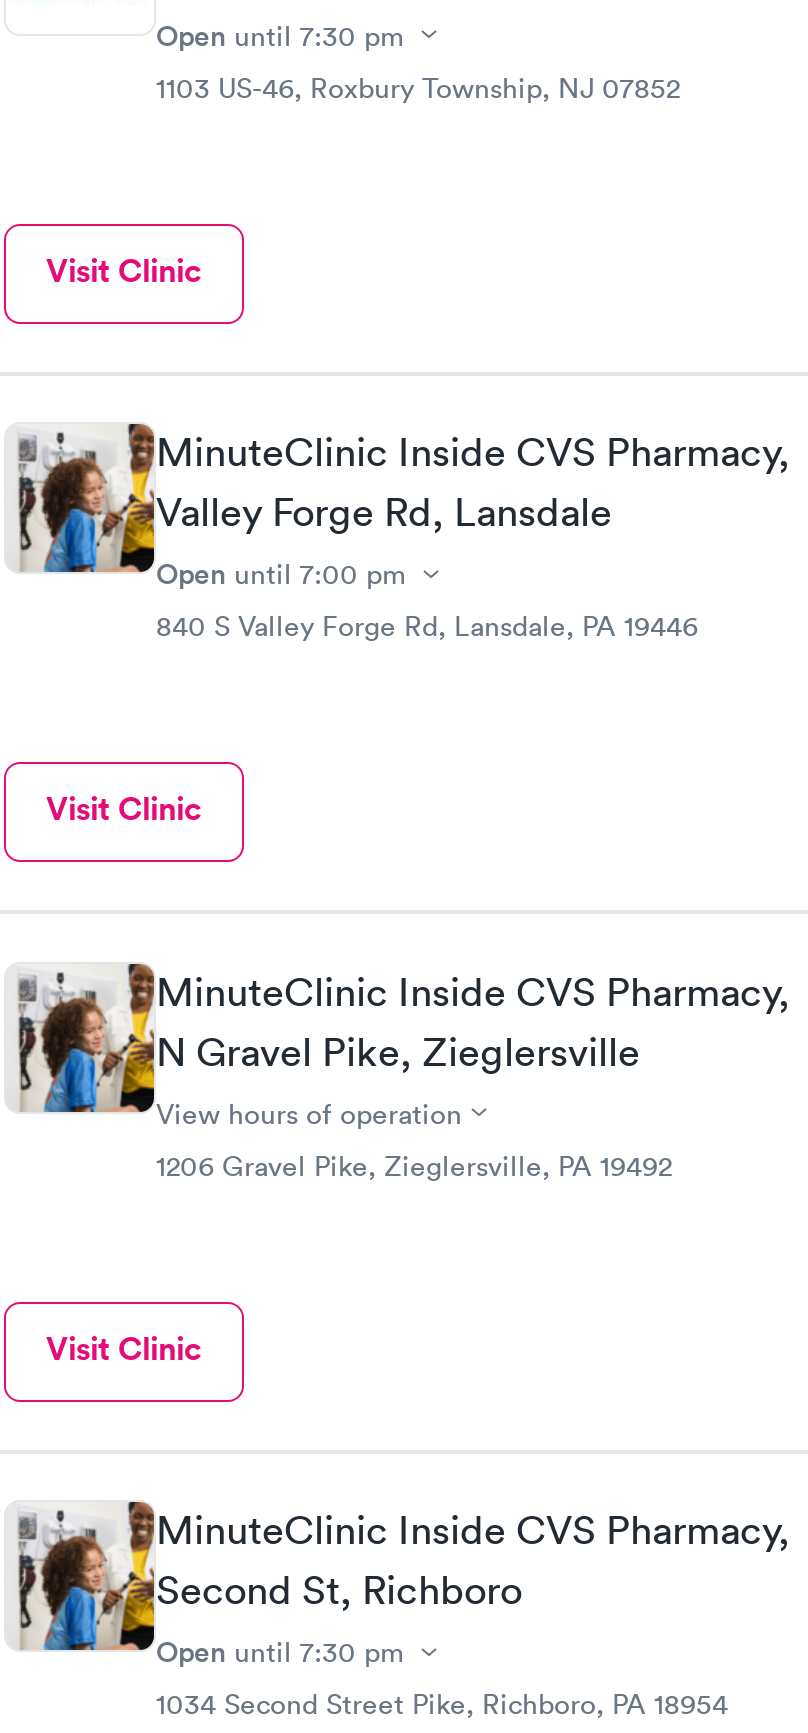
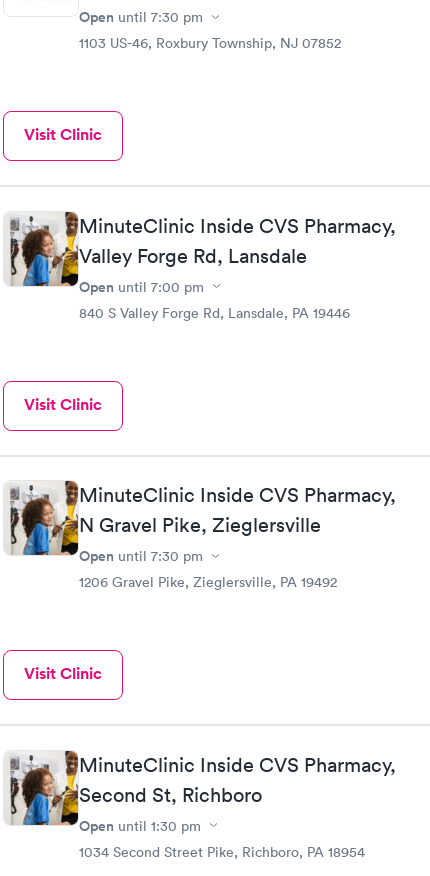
[156,1094,462,1130] View hours of operation -> [79,546,203,566] Open until 7:30 pm
[156,1632,404,1672] Open until 7:30 pm -> [79,816,201,836] Open until 1:30 pm

